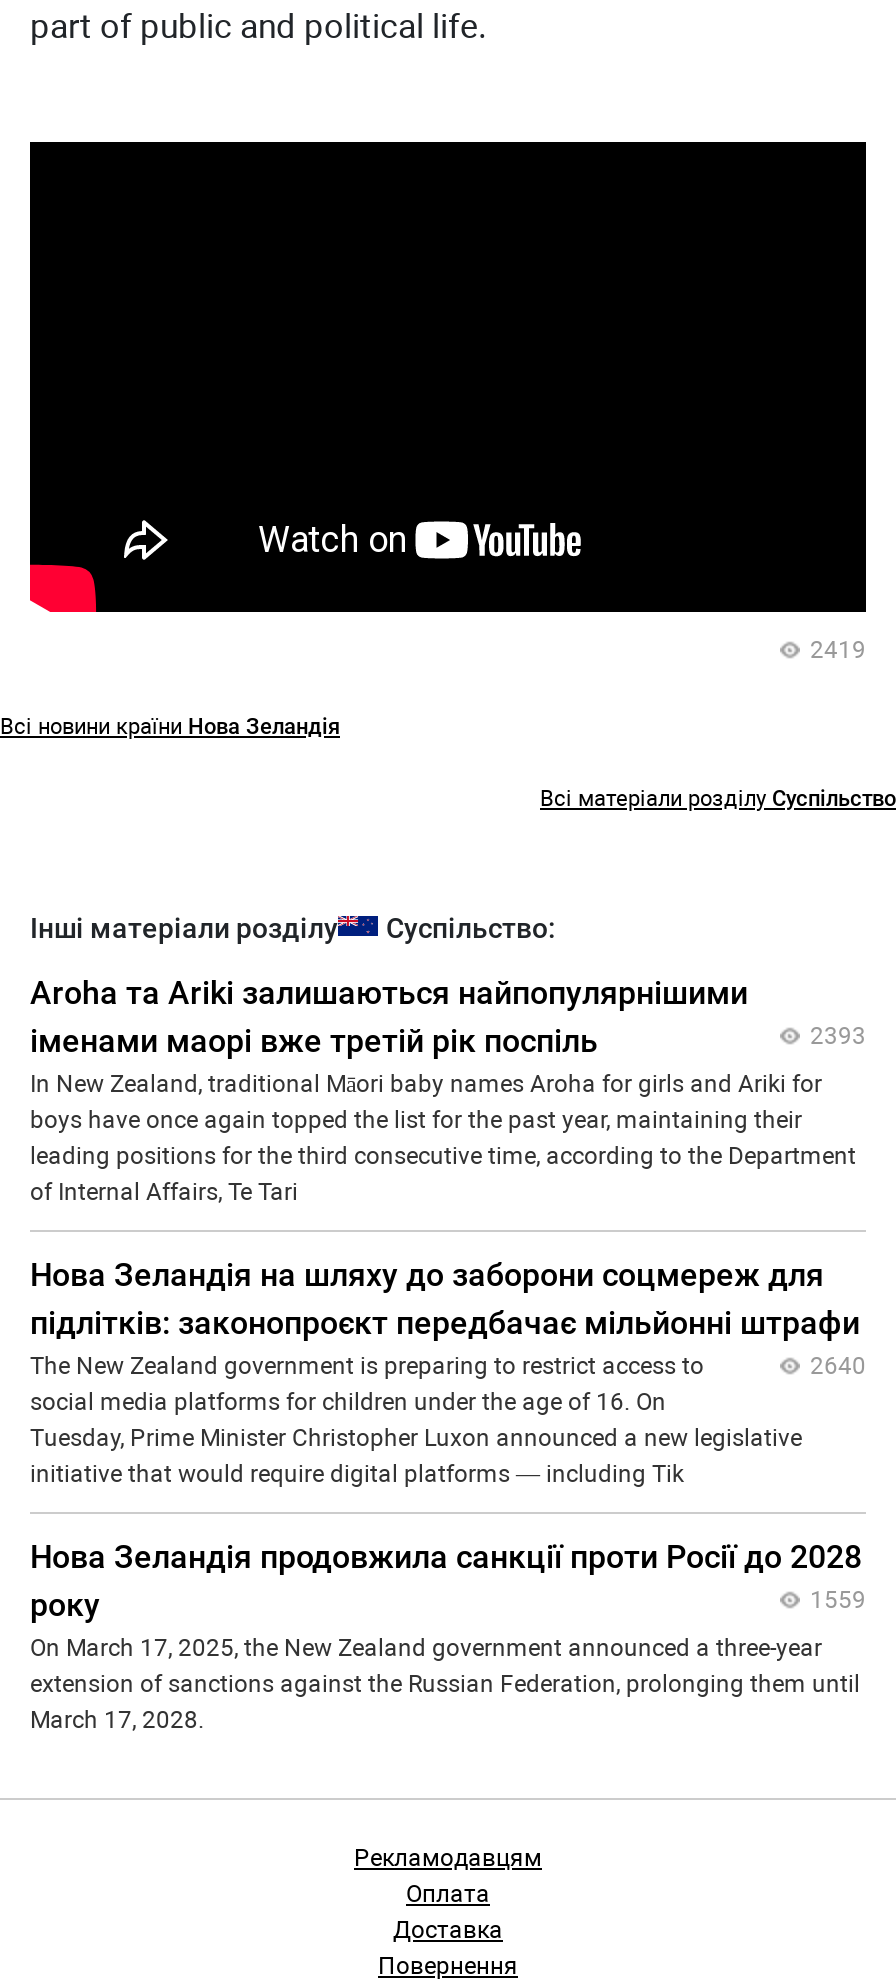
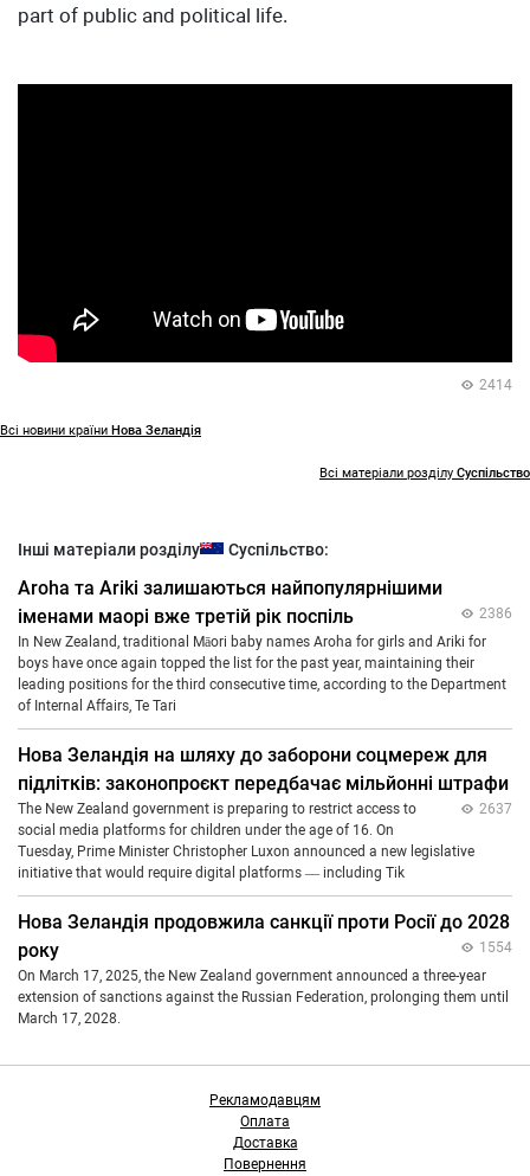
[810,636,866,664] 2419 -> [479,377,512,393] 2414
[810,1022,866,1050] 2393 -> [479,605,512,622] 2386
[810,1352,866,1380] 2640 -> [479,801,512,817] 2637
[810,1586,866,1614] 1559 -> [479,939,512,956] 1554

